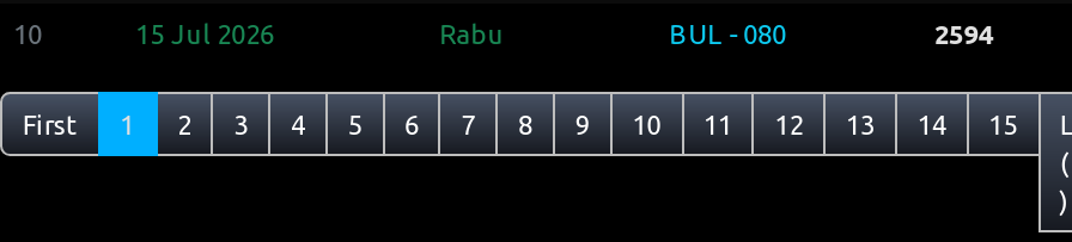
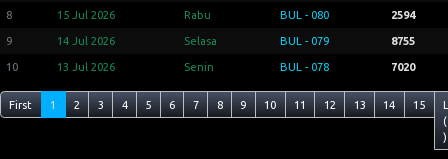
[13,21,42,49] 10 -> [6,9,12,21] 8
none -> [6,35,415,73] 9 | 14 Jul 2026 | Selasa | BUL - 079 | 8755 | 10 | 13 Jul 2026 | Senin | BUL - 078 | 7020

